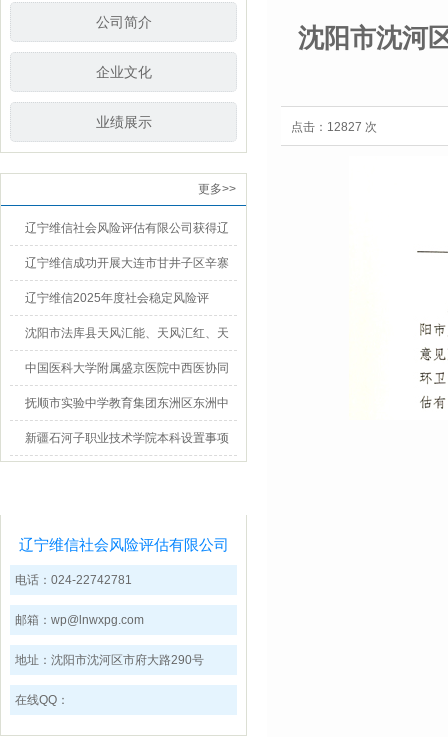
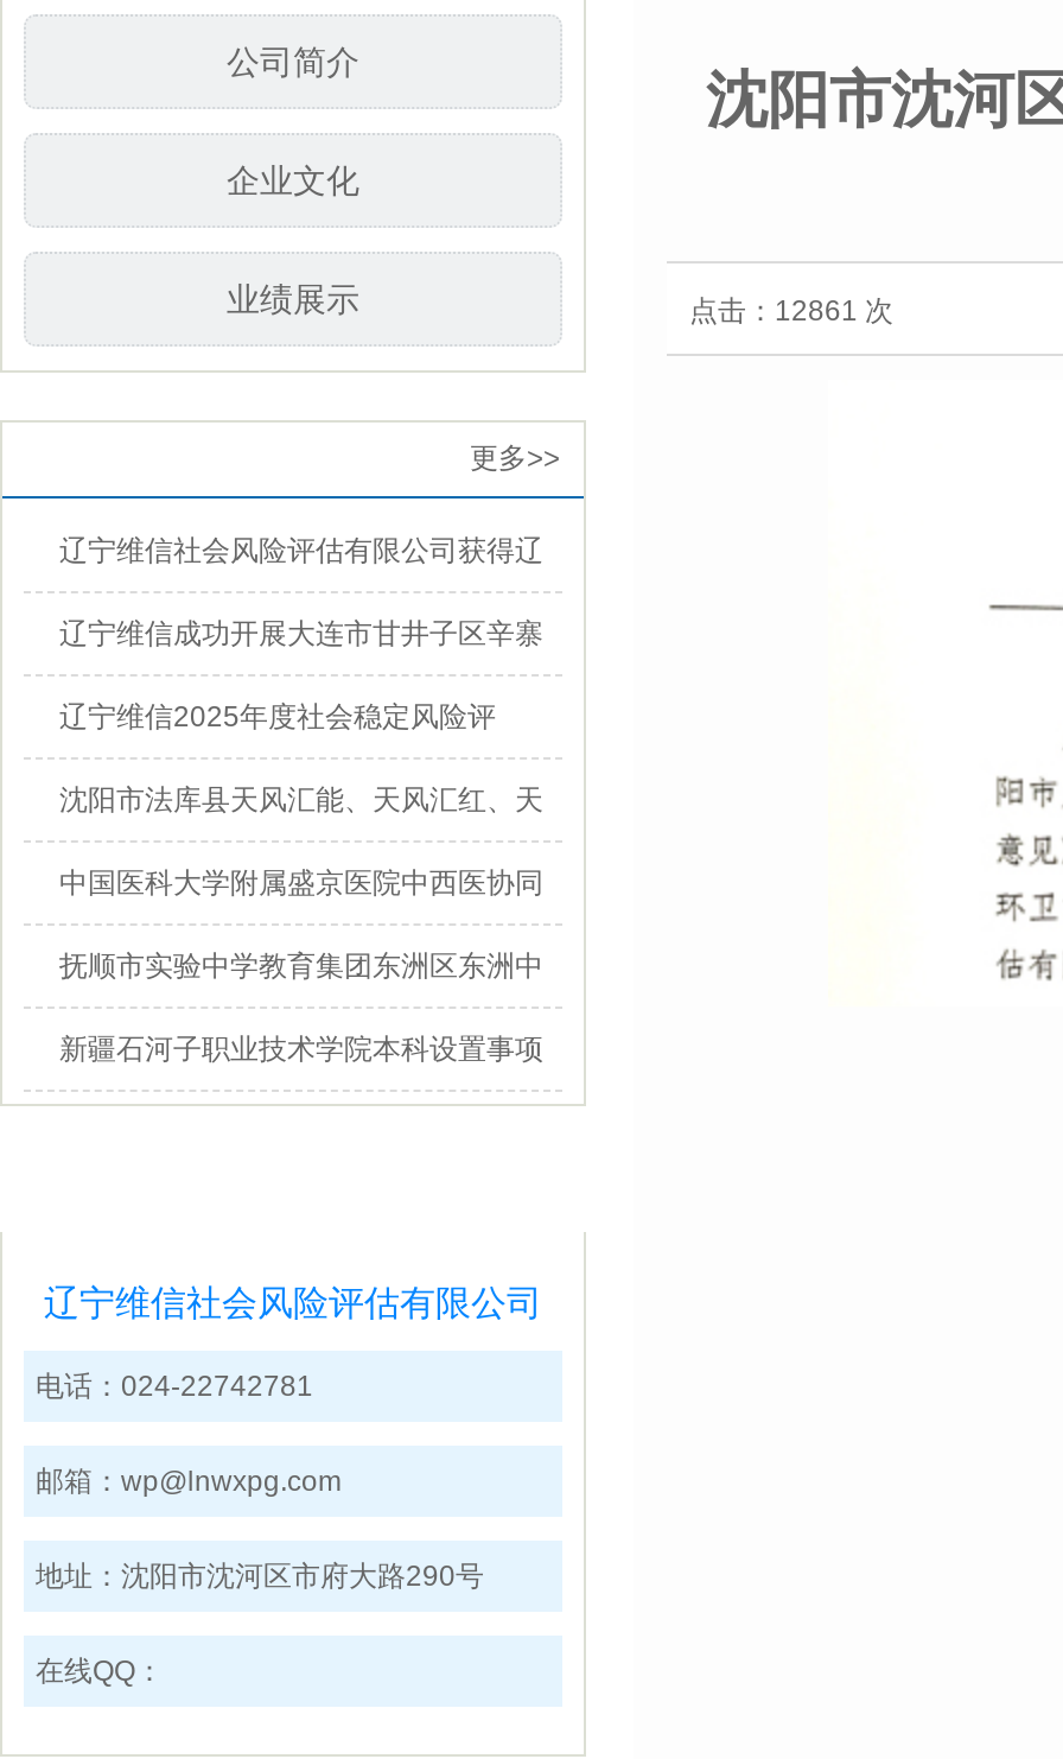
[290,120,376,134] 点击：12827 次 -> [689,294,893,328] 点击：12861 次

